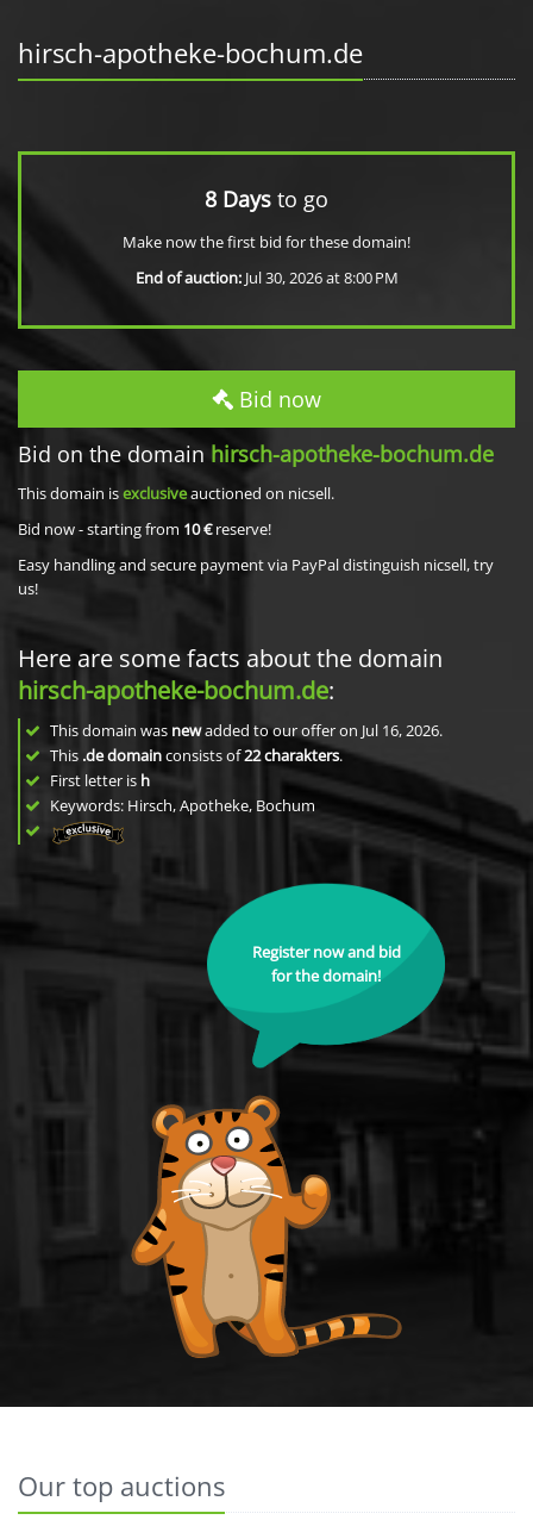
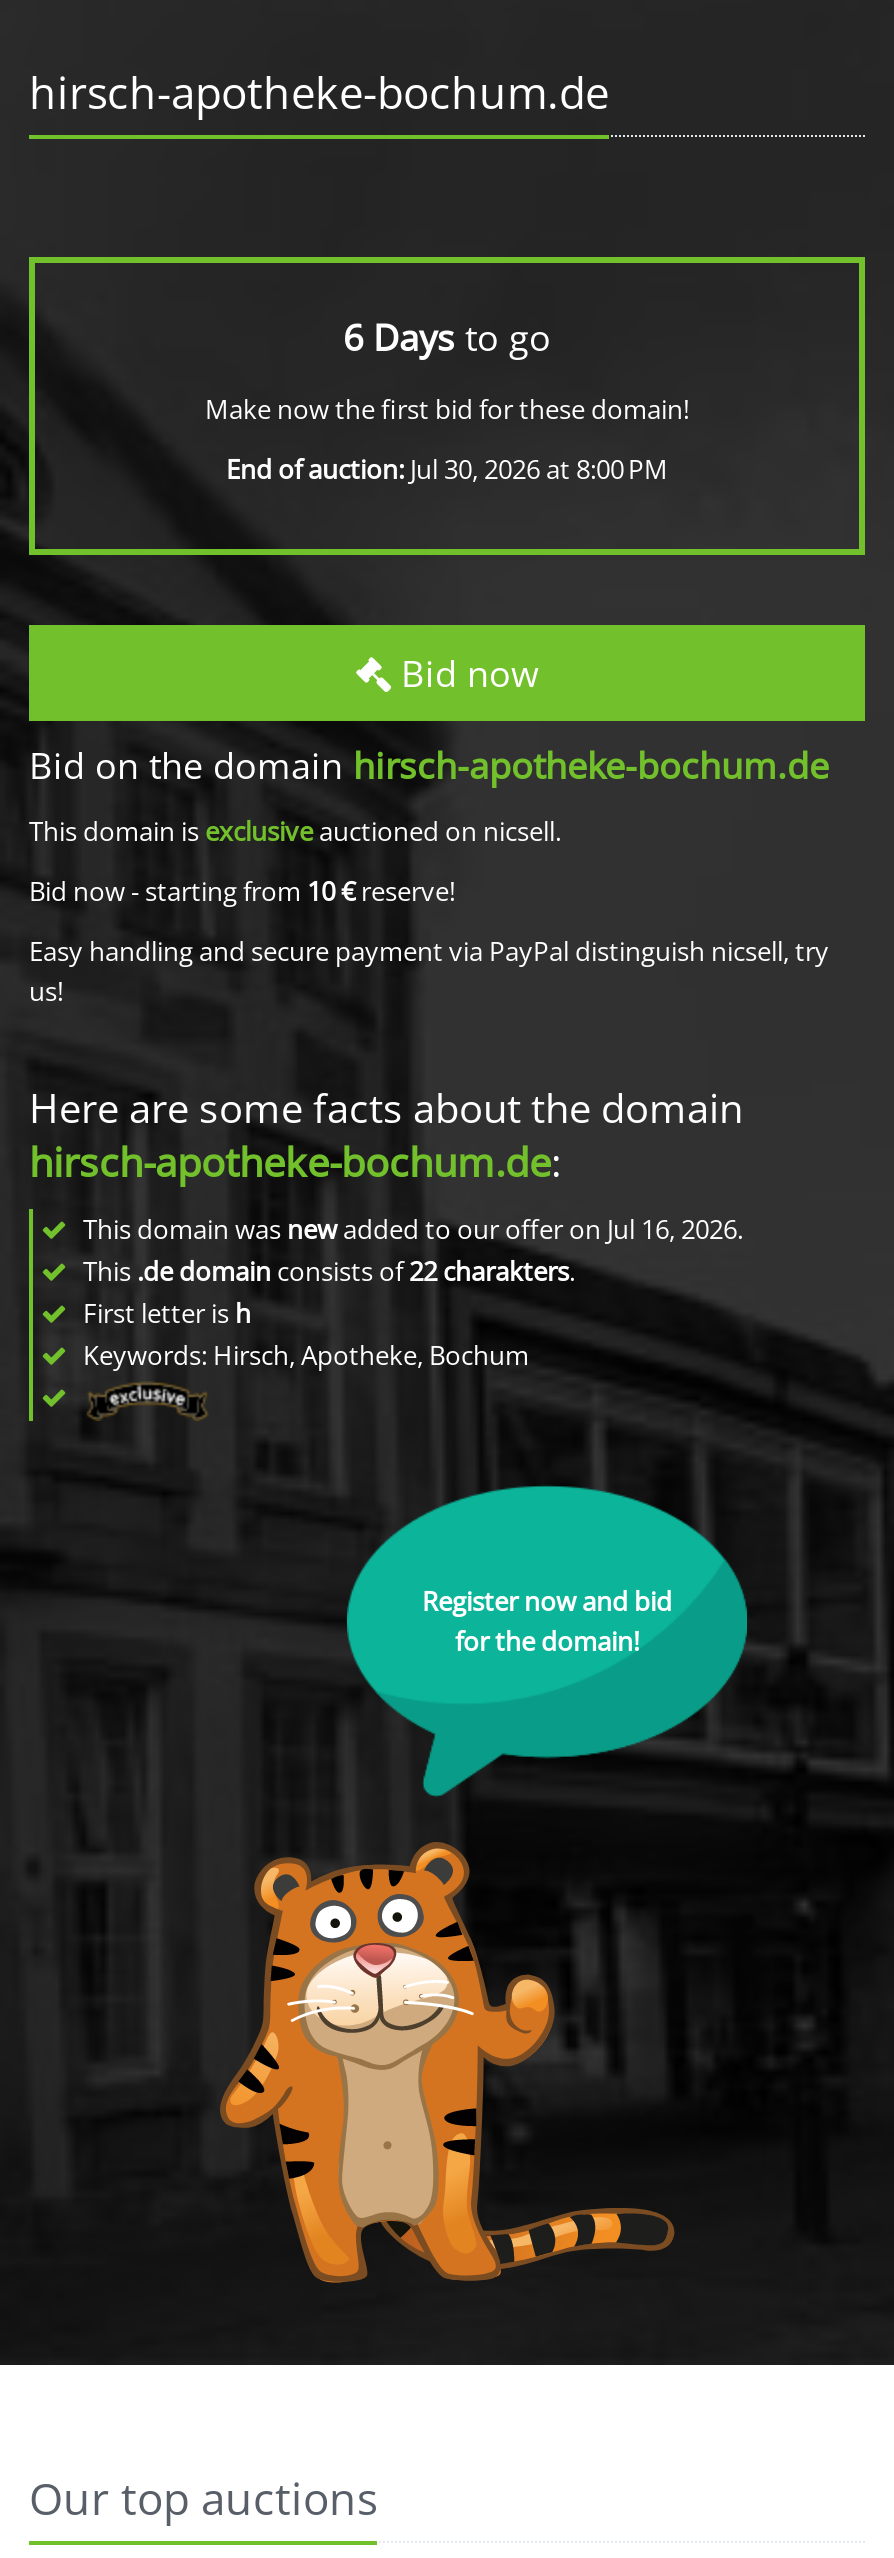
[205,185,328,213] 8 Days to go -> [343,313,551,361] 6 Days to go

